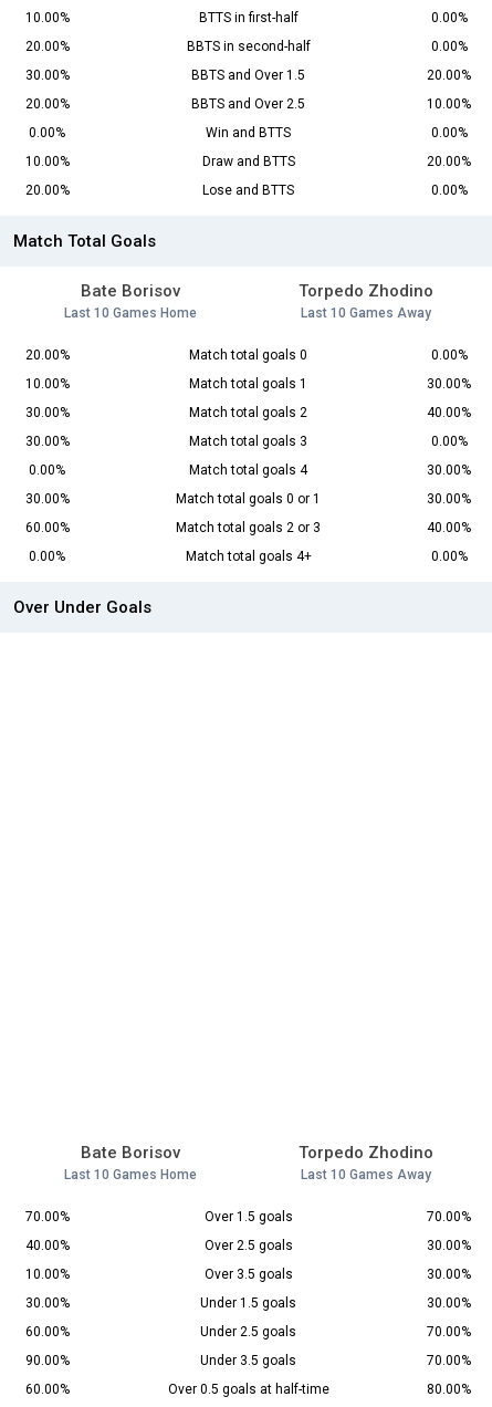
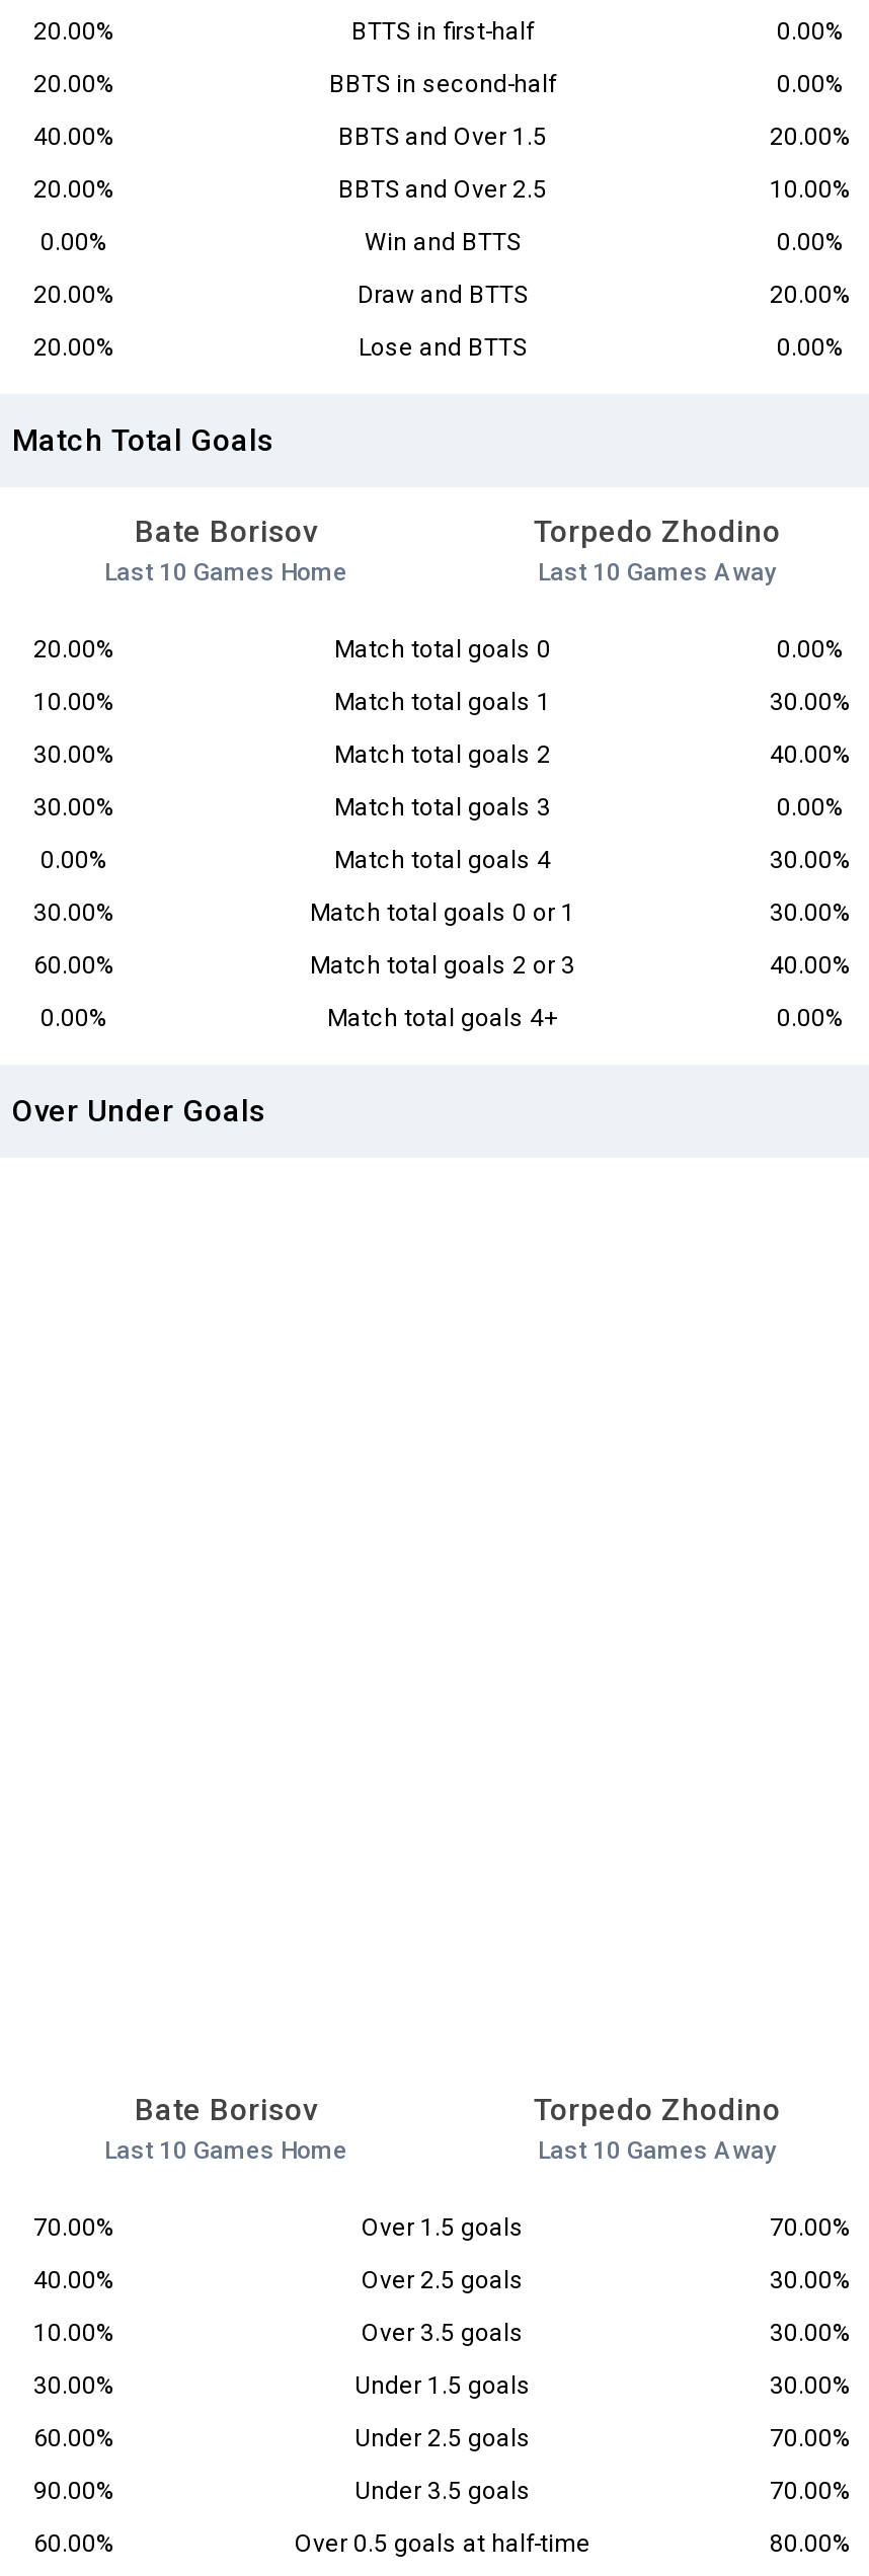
[25,10,69,26] 10.00% -> [33,18,114,46] 20.00%
[25,68,69,83] 30.00% -> [33,123,114,151] 40.00%
[25,154,69,169] 10.00% -> [33,281,114,309] 20.00%

